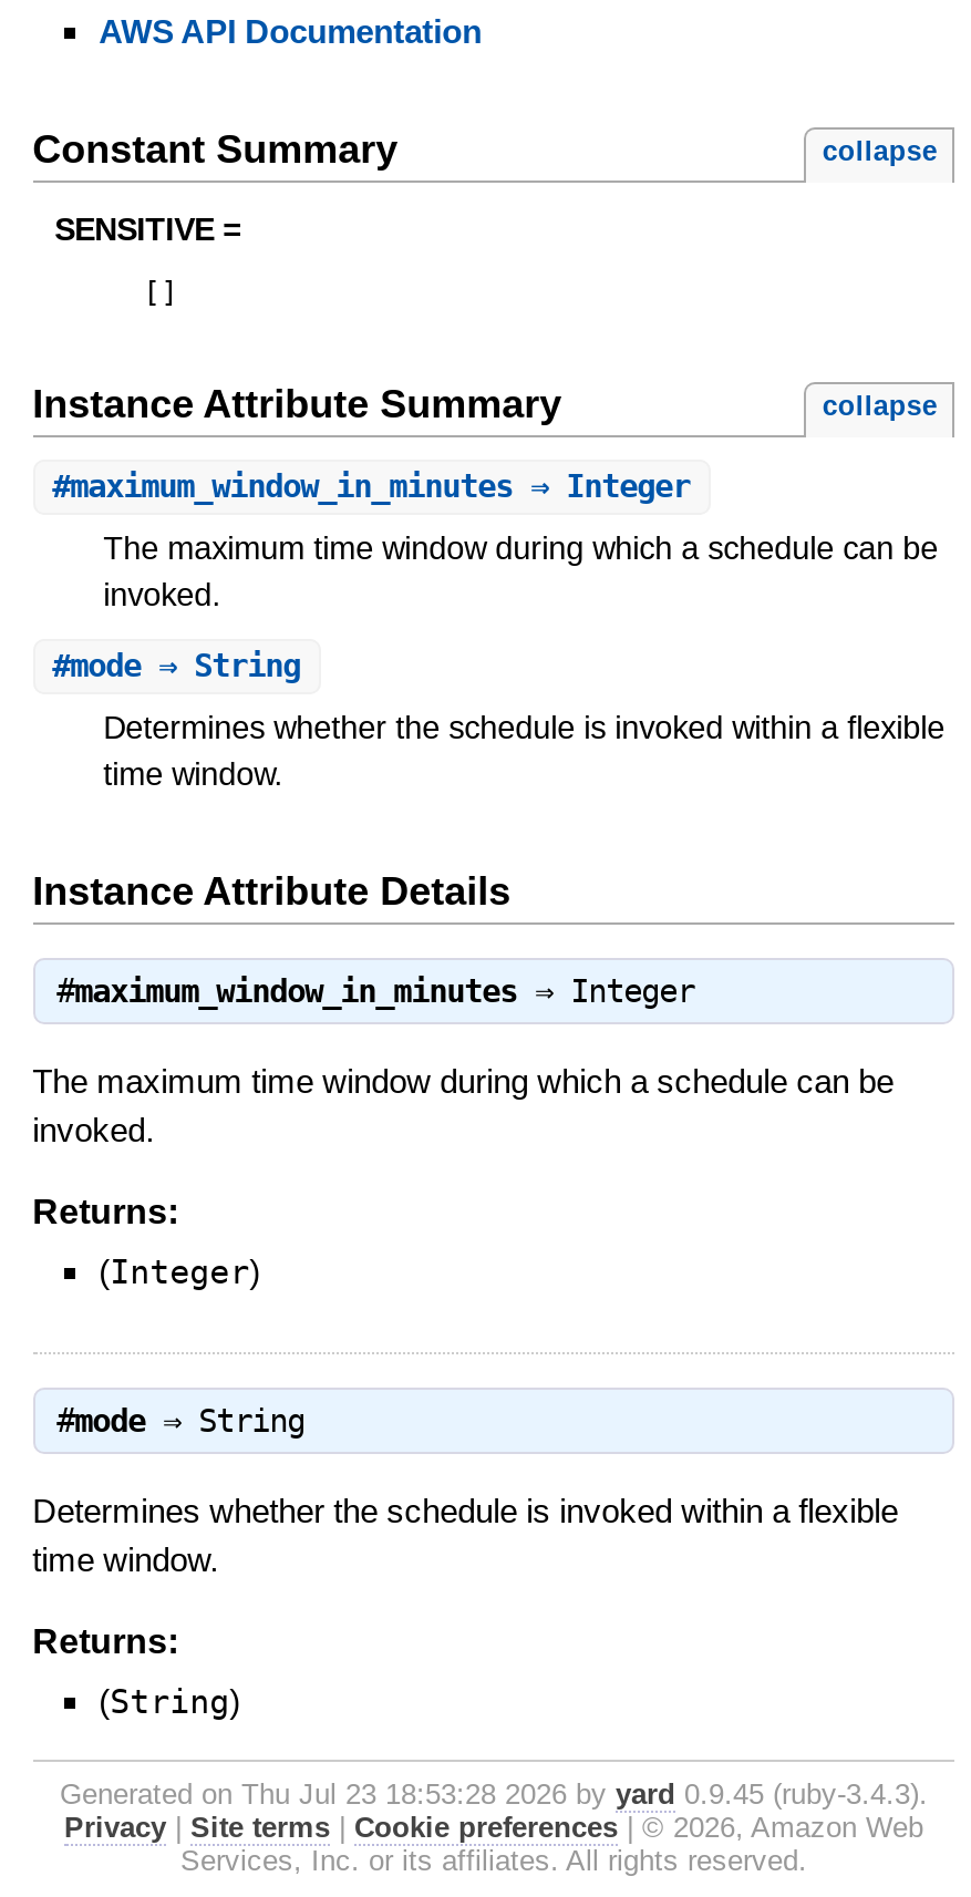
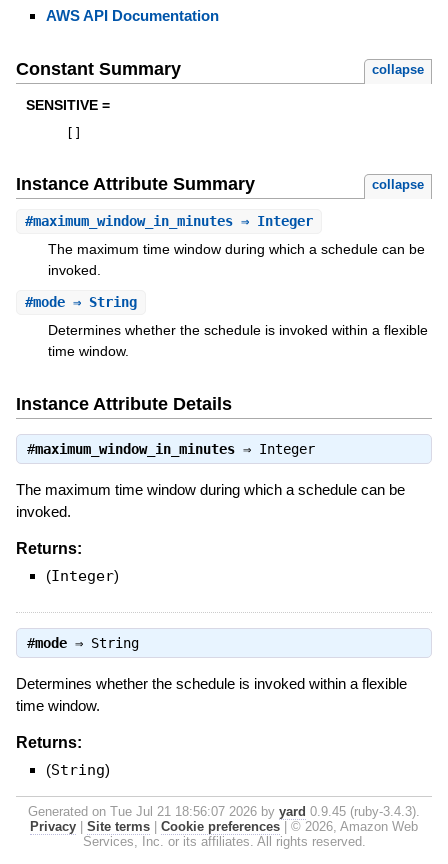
[60,1778,928,1812] Generated on Thu Jul 23 18:53:28 2026 by yard 0.9.45 (ruby-3.4.3). -> [28,804,420,819] Generated on Tue Jul 21 18:56:07 2026 by yard 0.9.45 (ruby-3.4.3).

